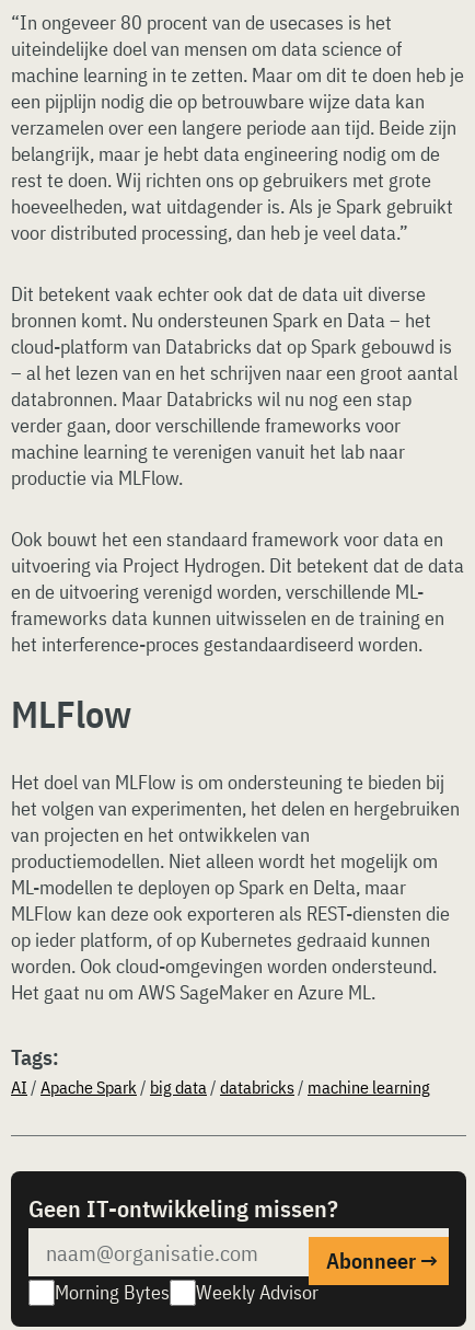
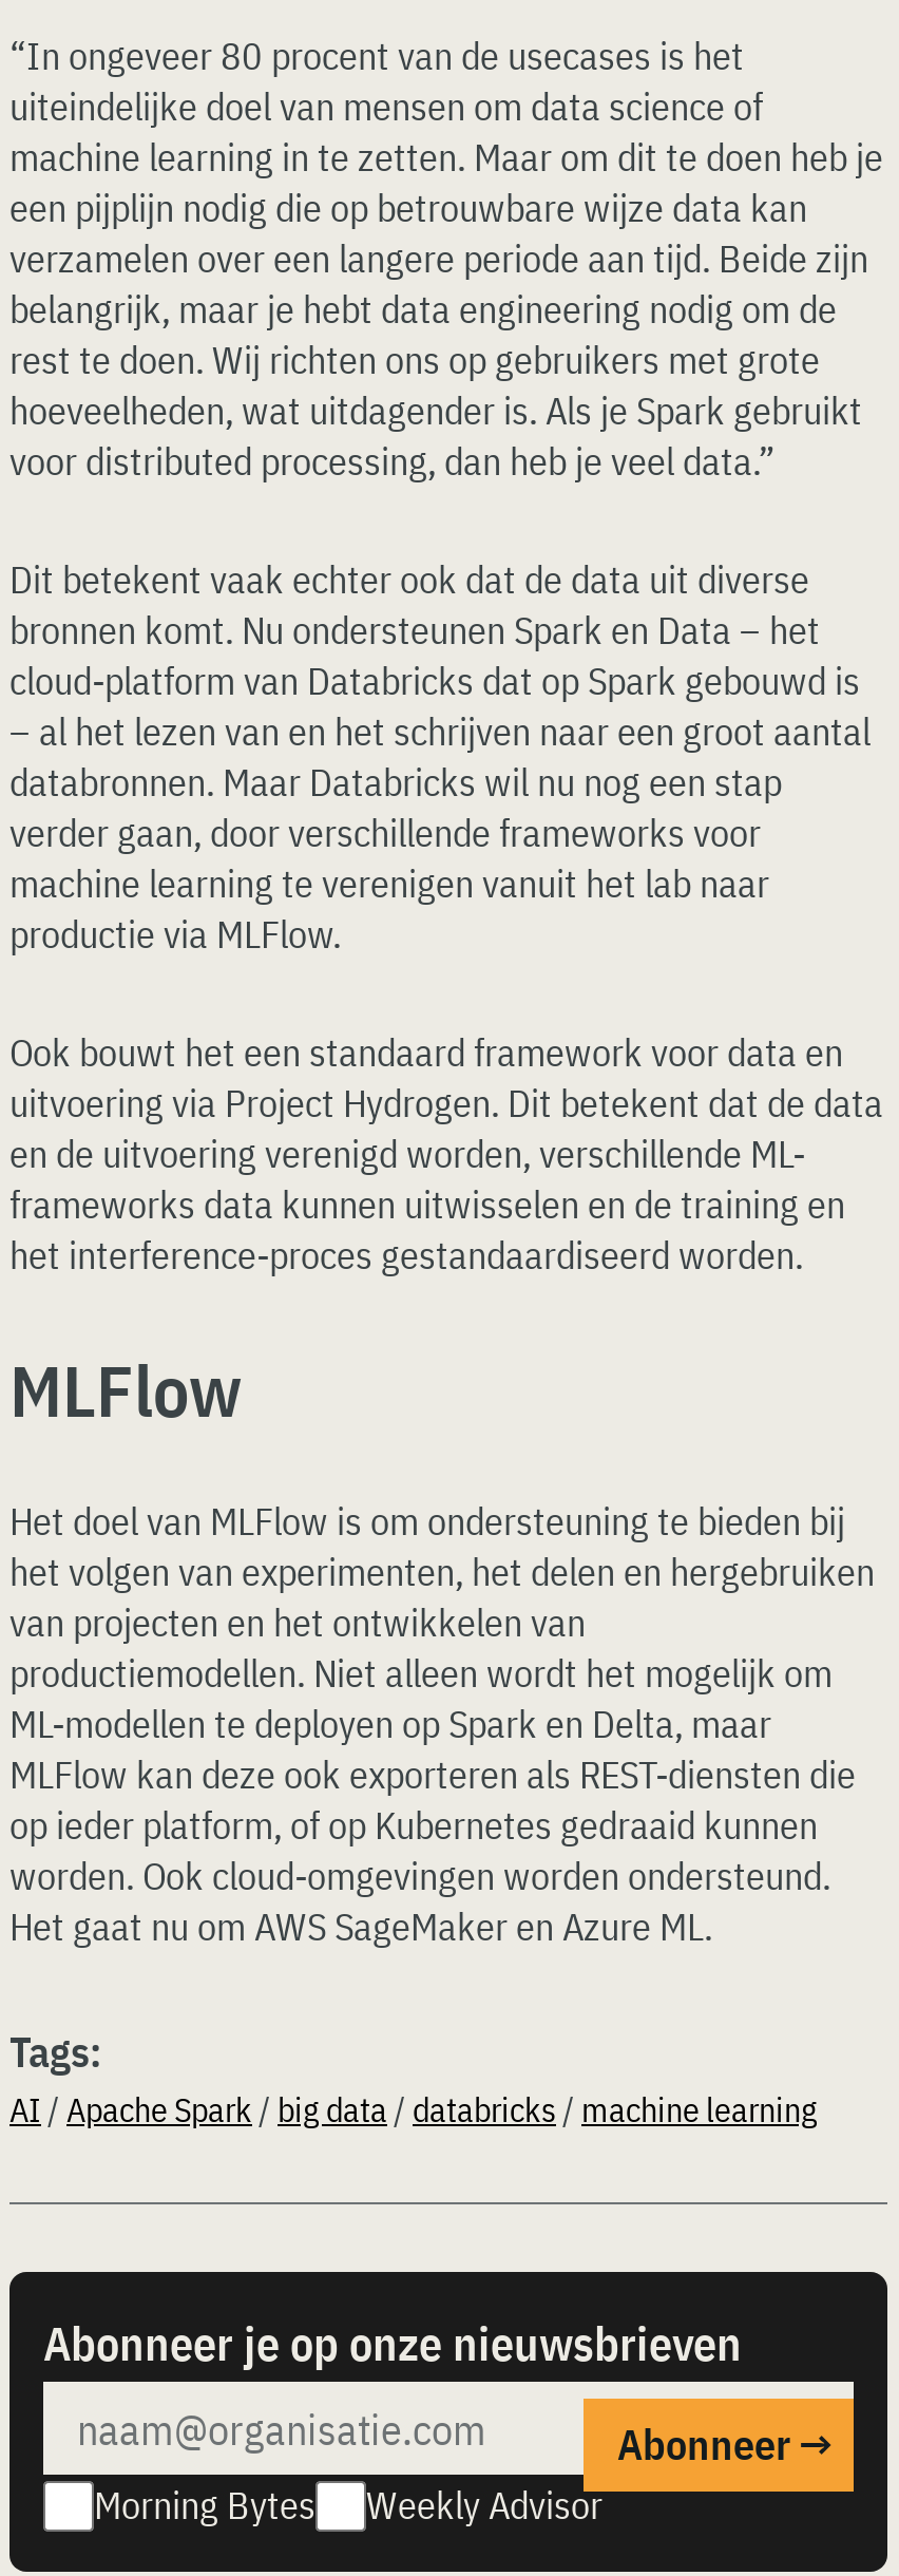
[28,1192,338,1224] Geen IT-ontwikkeling missen? -> [43,2312,742,2373] Abonneer je op onze nieuwsbrieven

